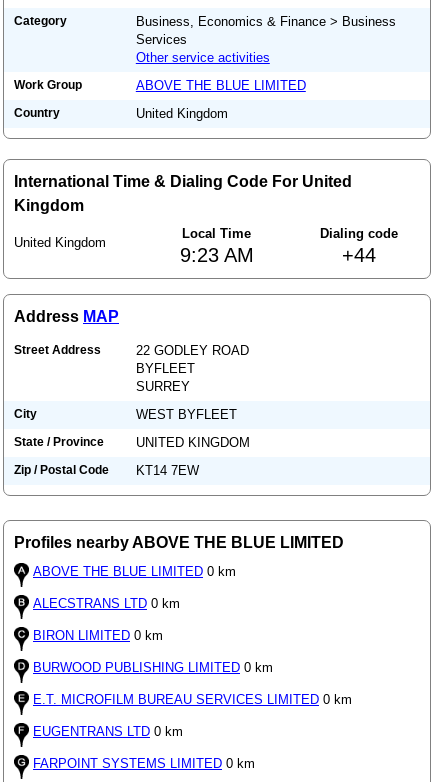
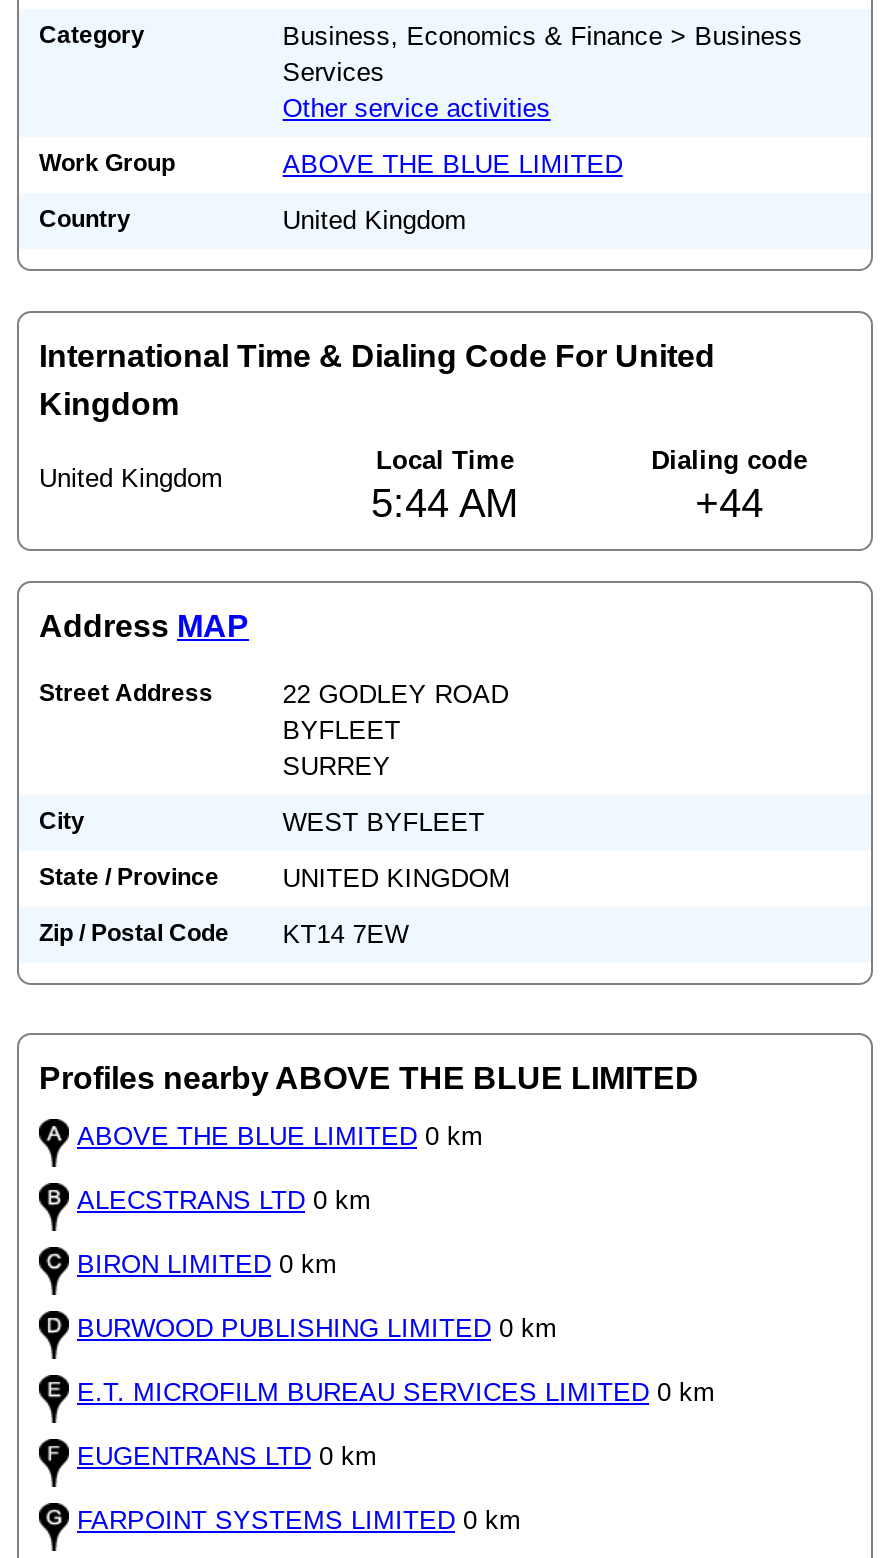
[180,244,254,266] 9:23 AM -> [371,481,519,525] 5:44 AM

